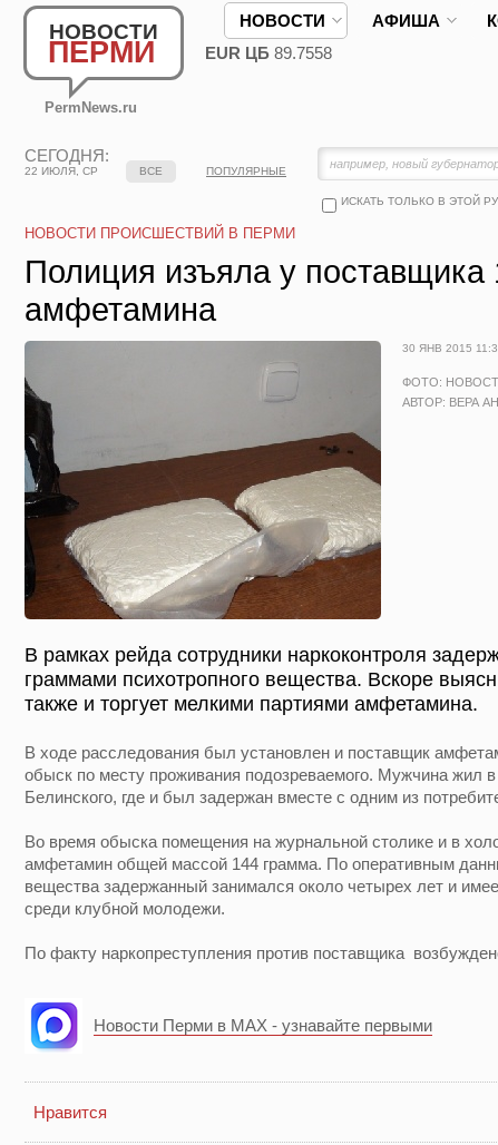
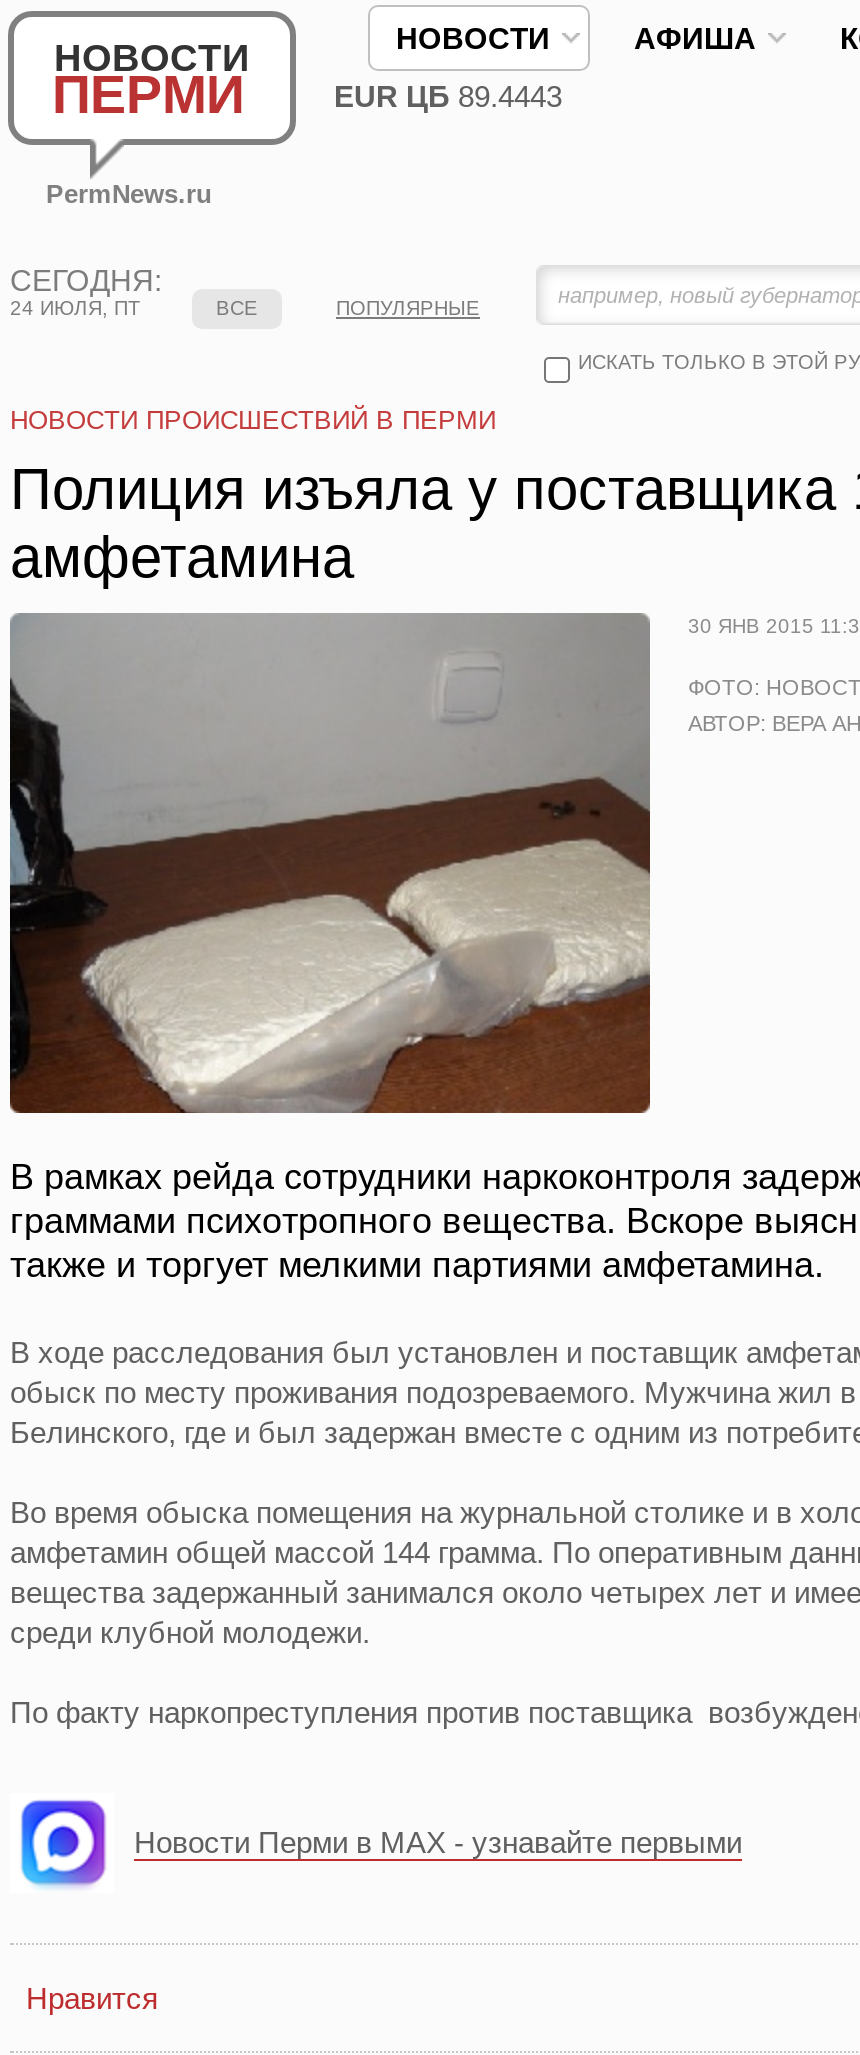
[205,43,332,62] EUR ЦБ 89.7558 -> [334,79,562,113] EUR ЦБ 89.4443
[25,165,98,177] 22 ИЮЛЯ, СР -> [10,297,140,319] 24 ИЮЛЯ, ПТ

